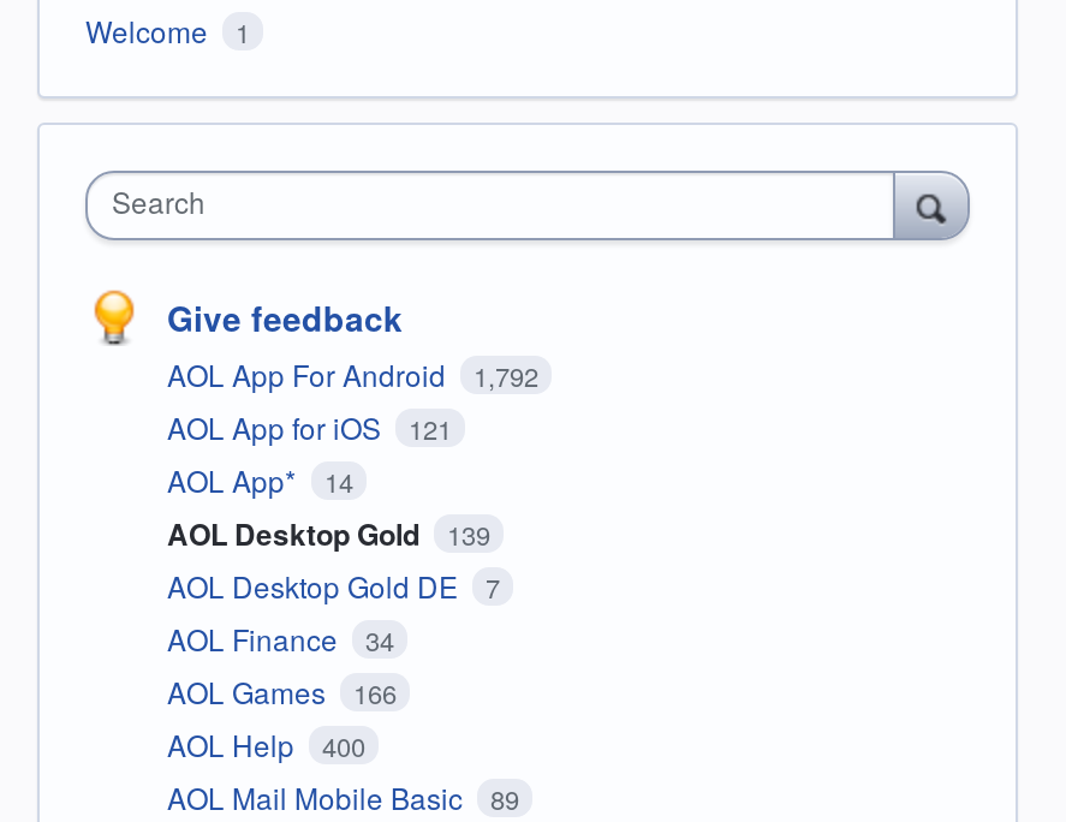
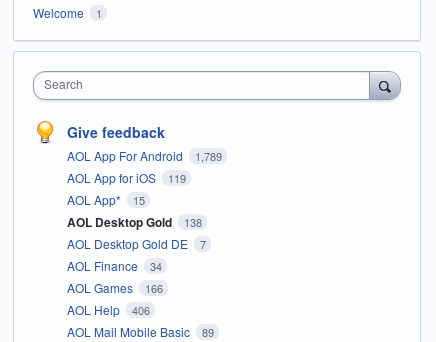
[167,352,538,393] AOL App For Android 1,792 -> [67,147,221,164] AOL App For Android 1,789
[167,405,452,446] AOL App for iOS 121 -> [67,169,185,186] AOL App for iOS 119
[167,458,353,499] AOL App* 14 -> [67,191,144,208] AOL App* 15
[167,511,490,554] AOL Desktop Gold 139 -> [67,213,201,231] AOL Desktop Gold 138
[167,722,365,763] AOL Help 400 -> [67,301,149,318] AOL Help 406

